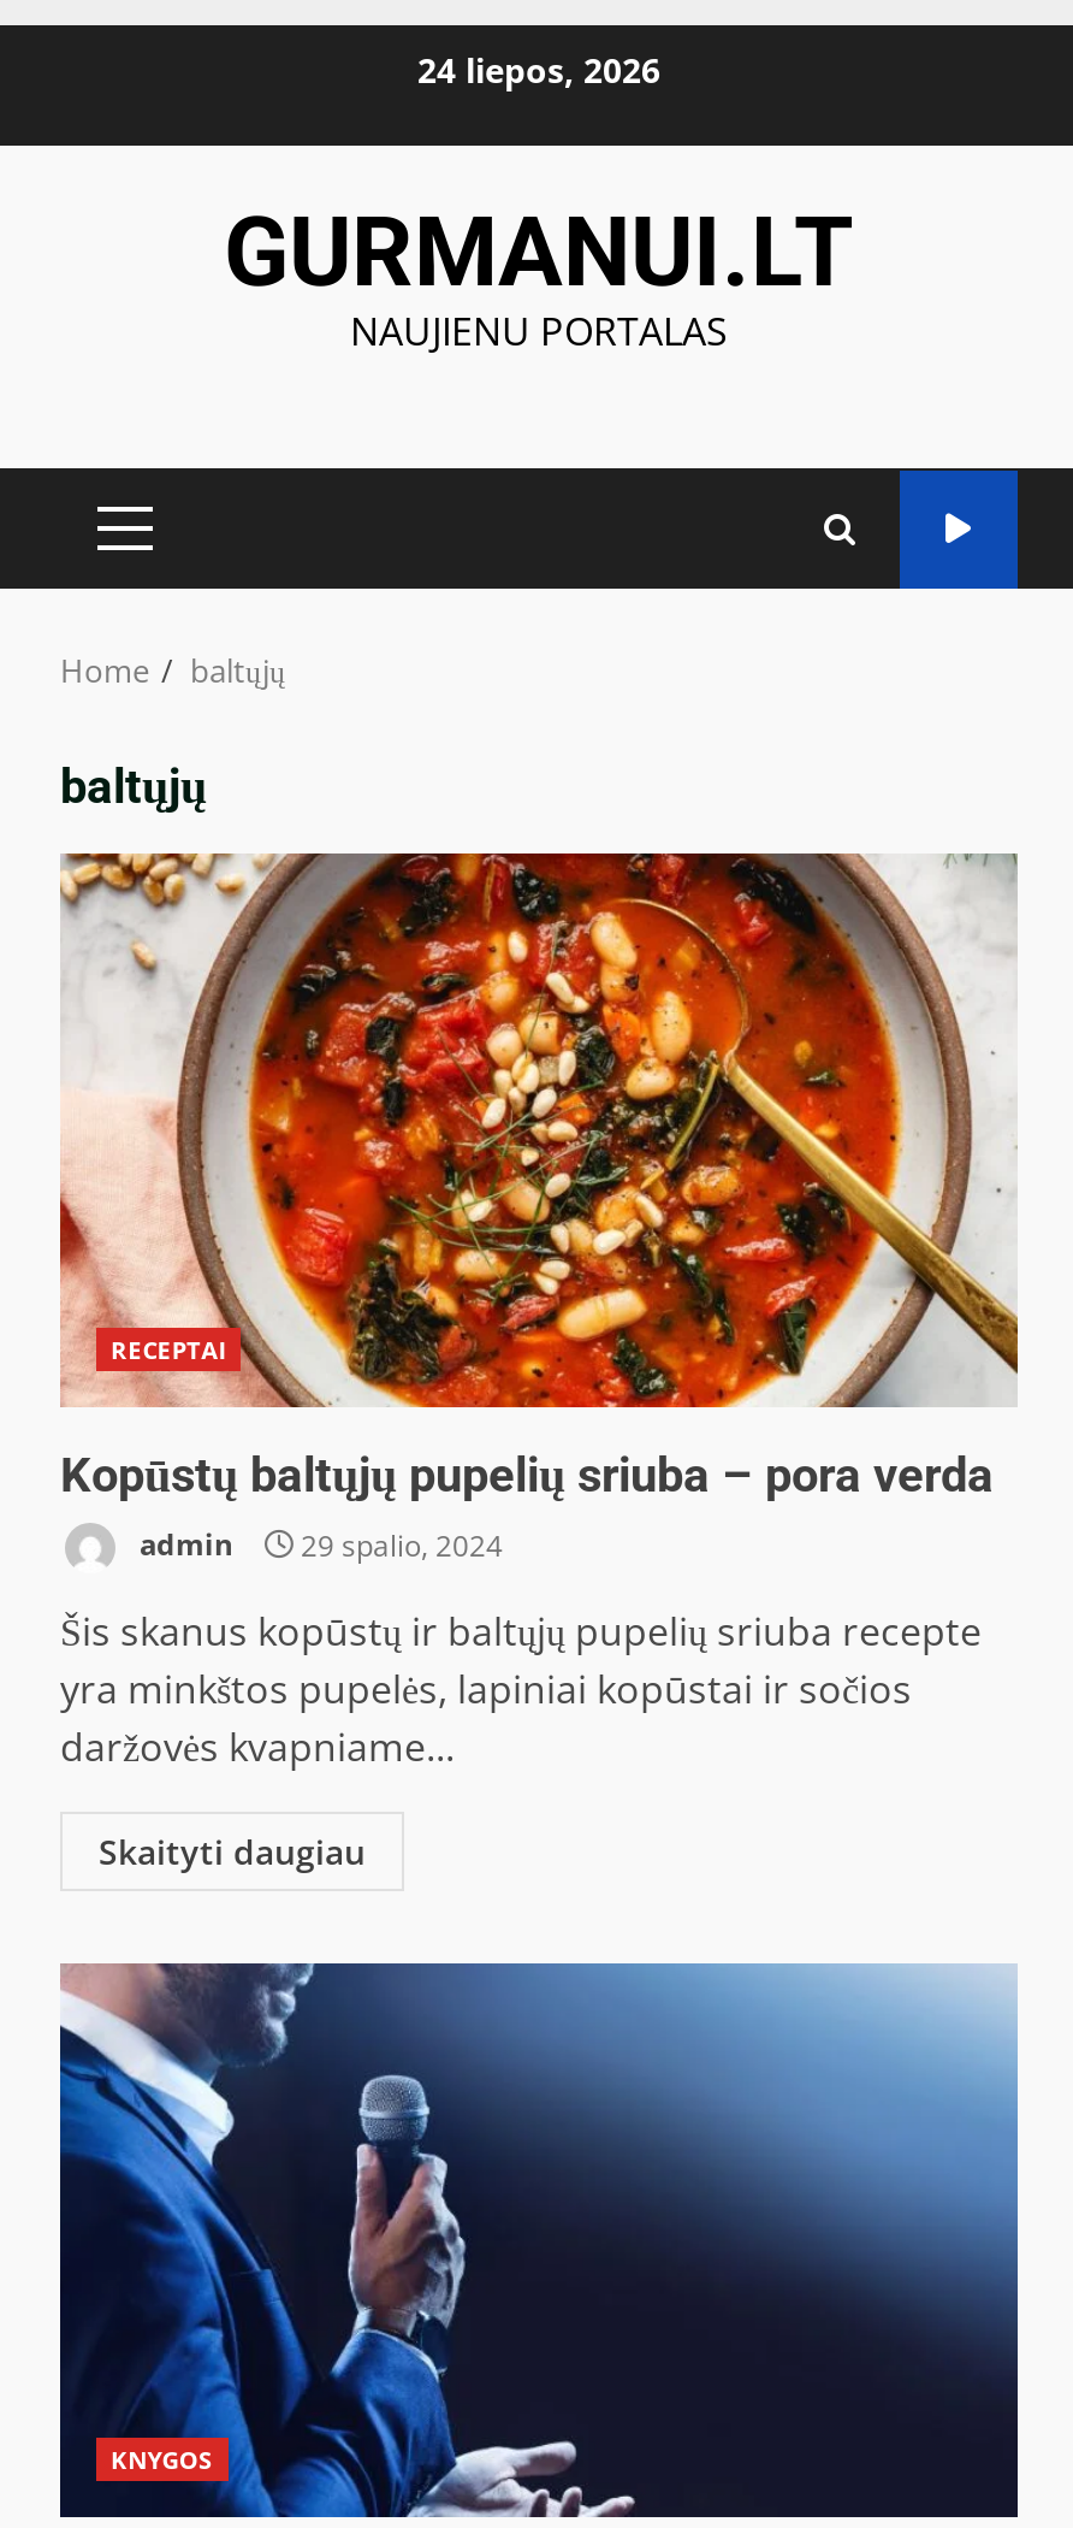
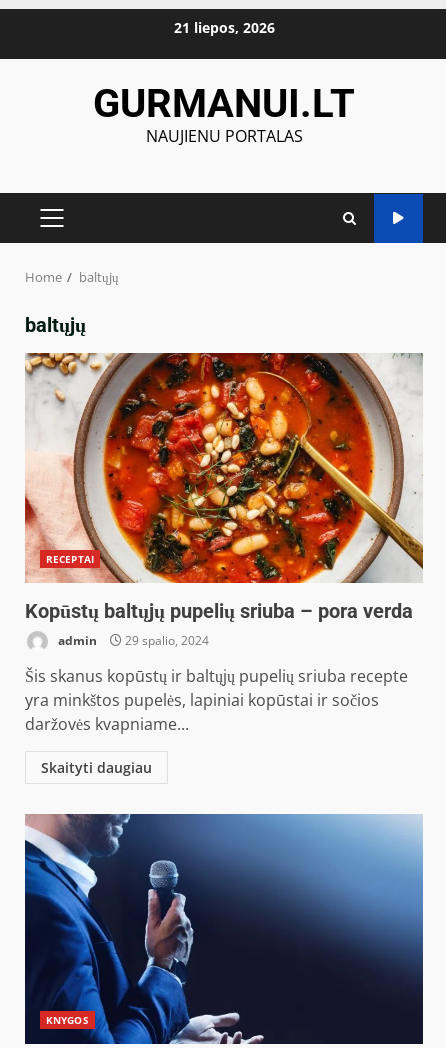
[417,46,660,91] 24 liepos, 2026 -> [173,17,274,36] 21 liepos, 2026

